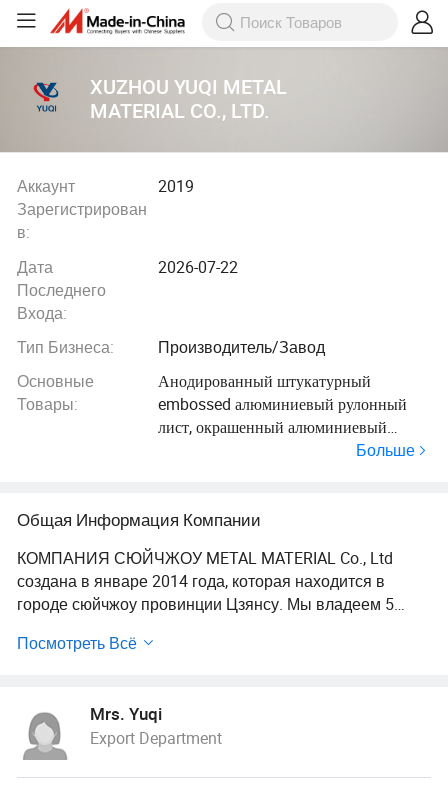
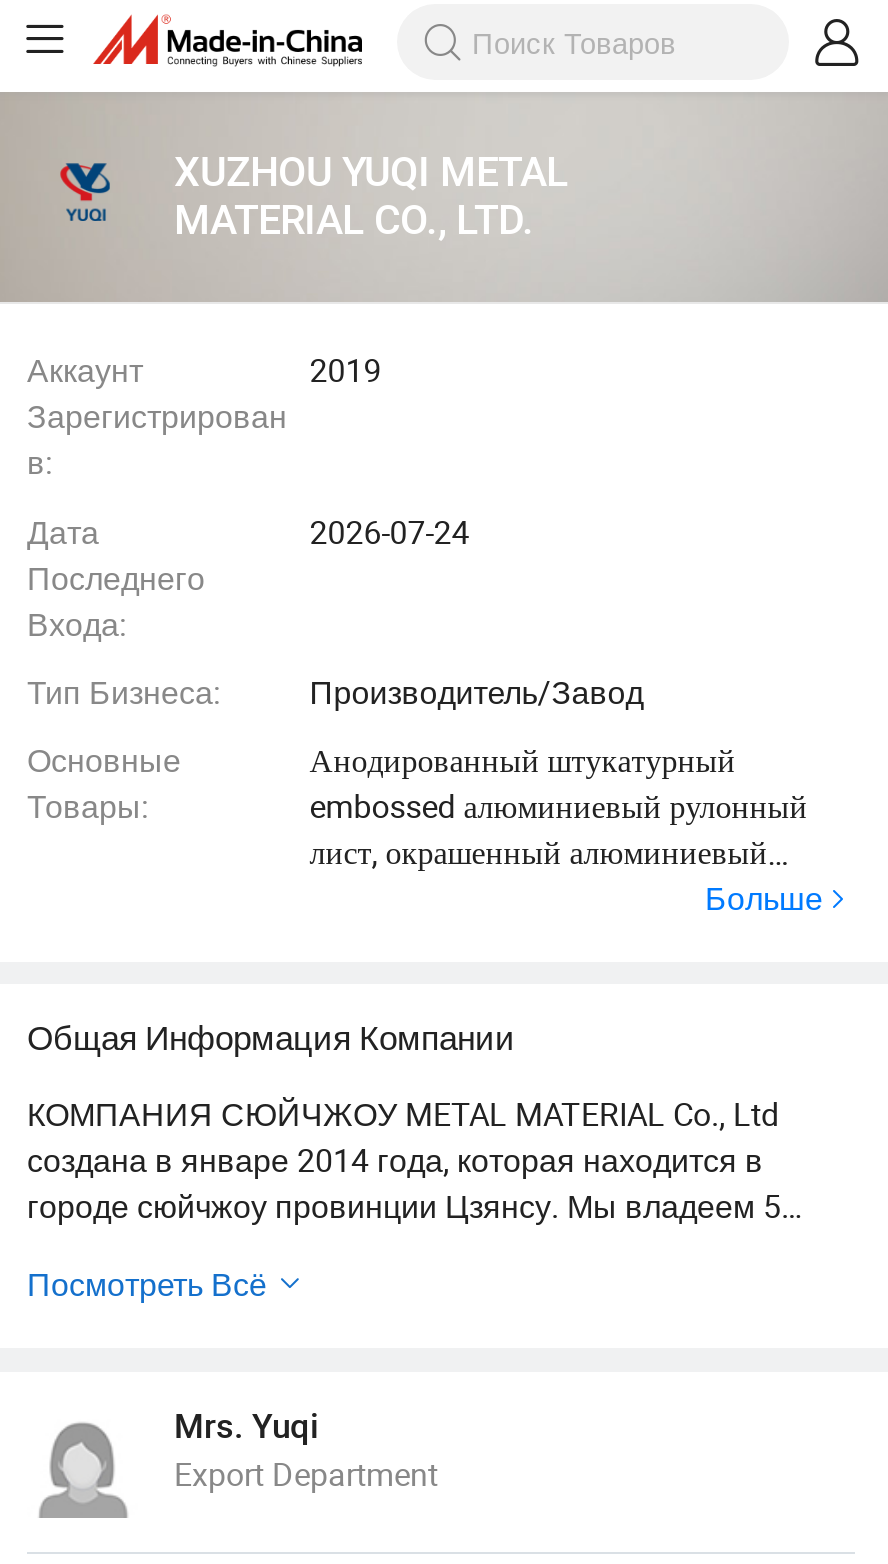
[158,256,238,278] 2026-07-22 -> [310,510,470,554] 2026-07-24

